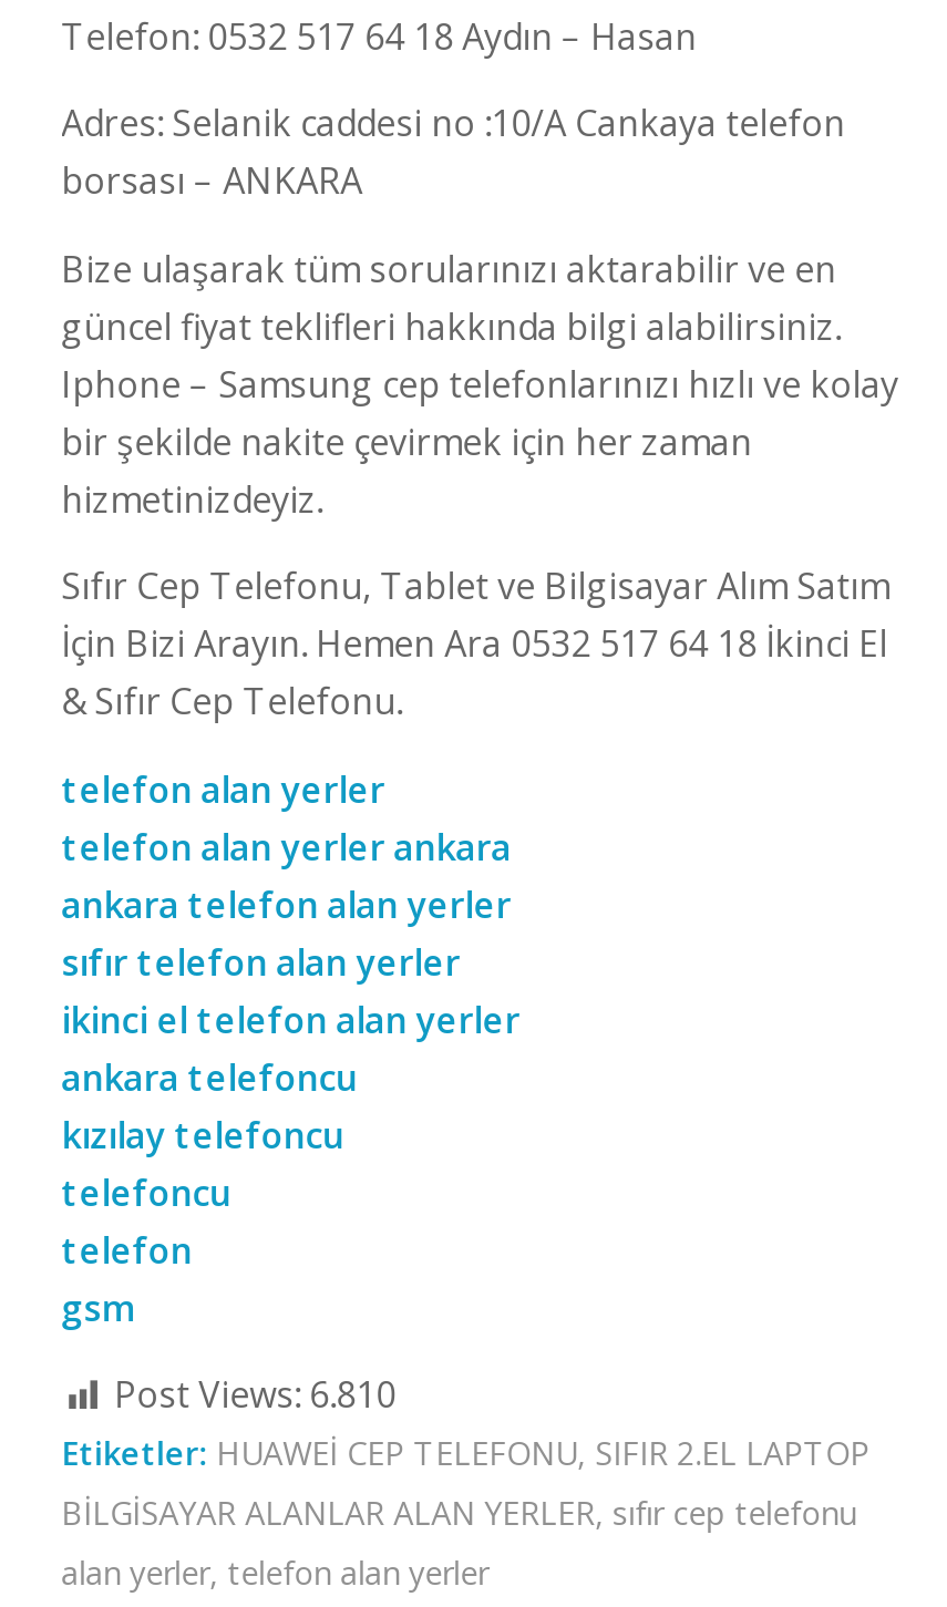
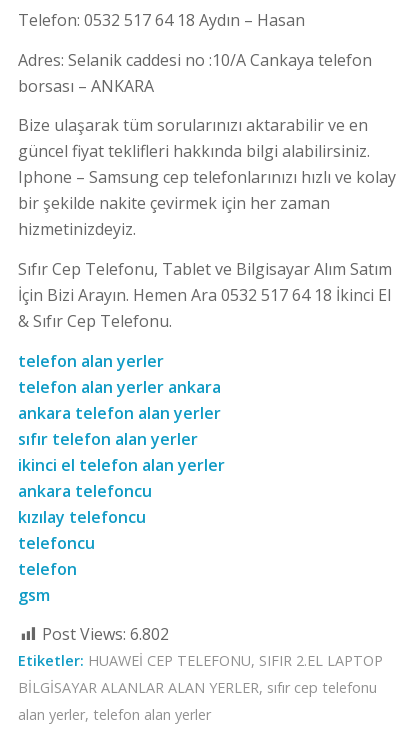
[114,1371,396,1420] Post Views: 6.810 -> [42,623,169,645] Post Views: 6.802

